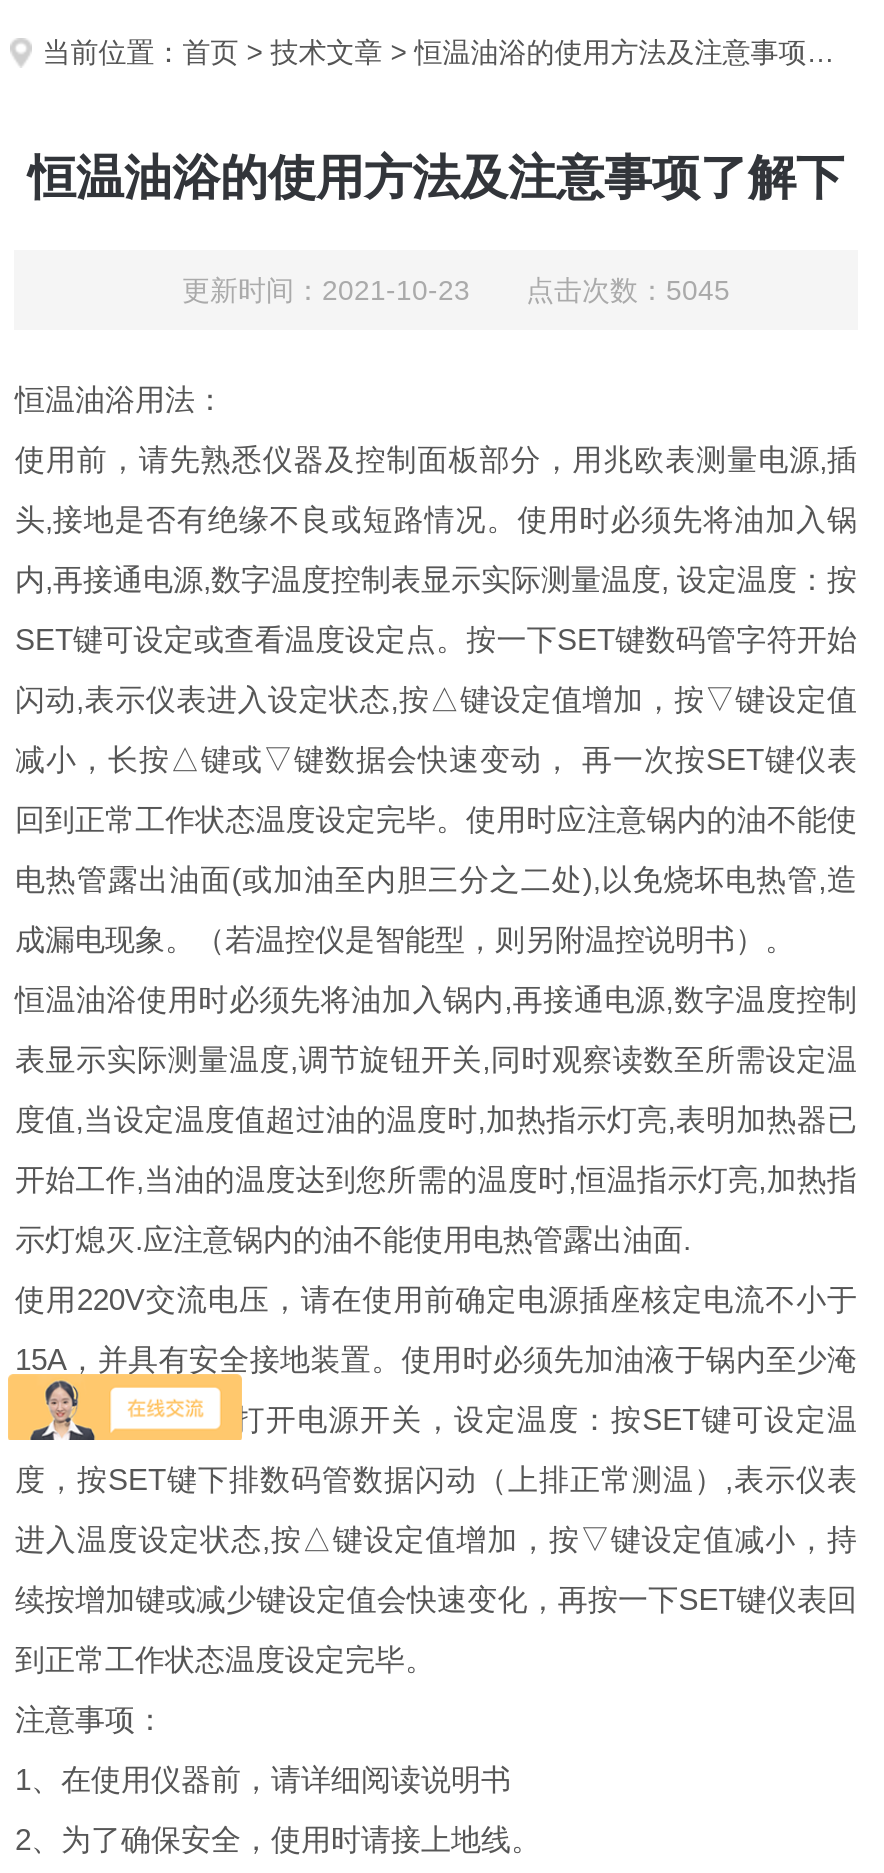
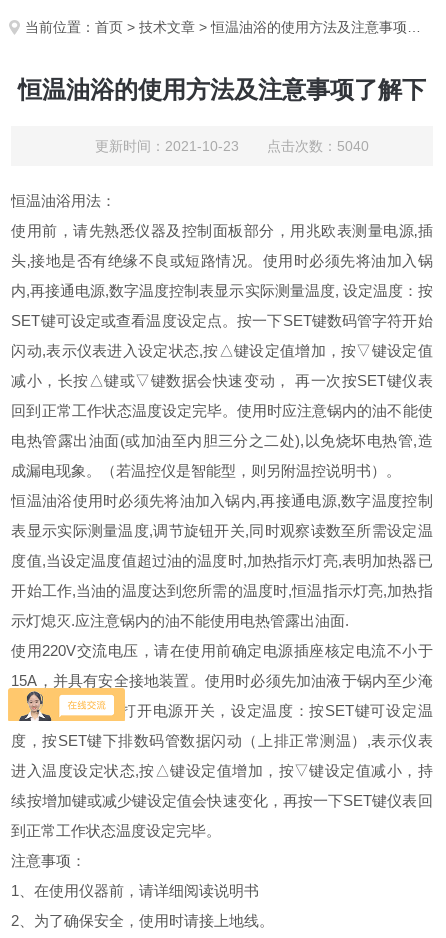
[182,274,730,306] 更新时间：2021-10-23 点击次数：5045 -> [95,138,369,154] 更新时间：2021-10-23 点击次数：5040

